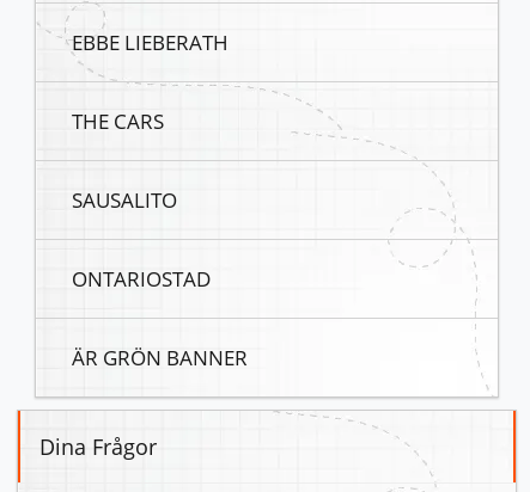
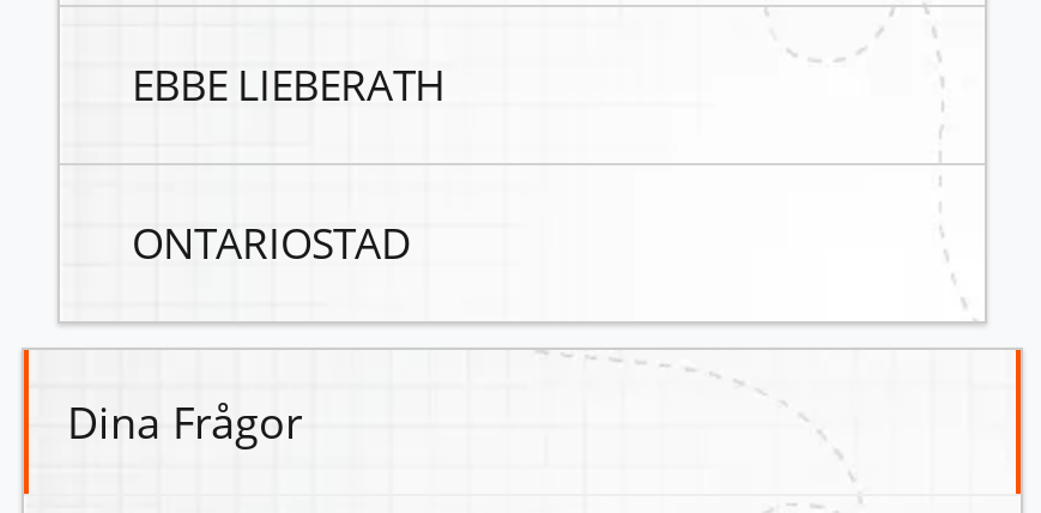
[72,107,177,214] THE CARS | SAUSALITO -> none
[72,343,248,372] ÄR GRÖN BANNER -> none

